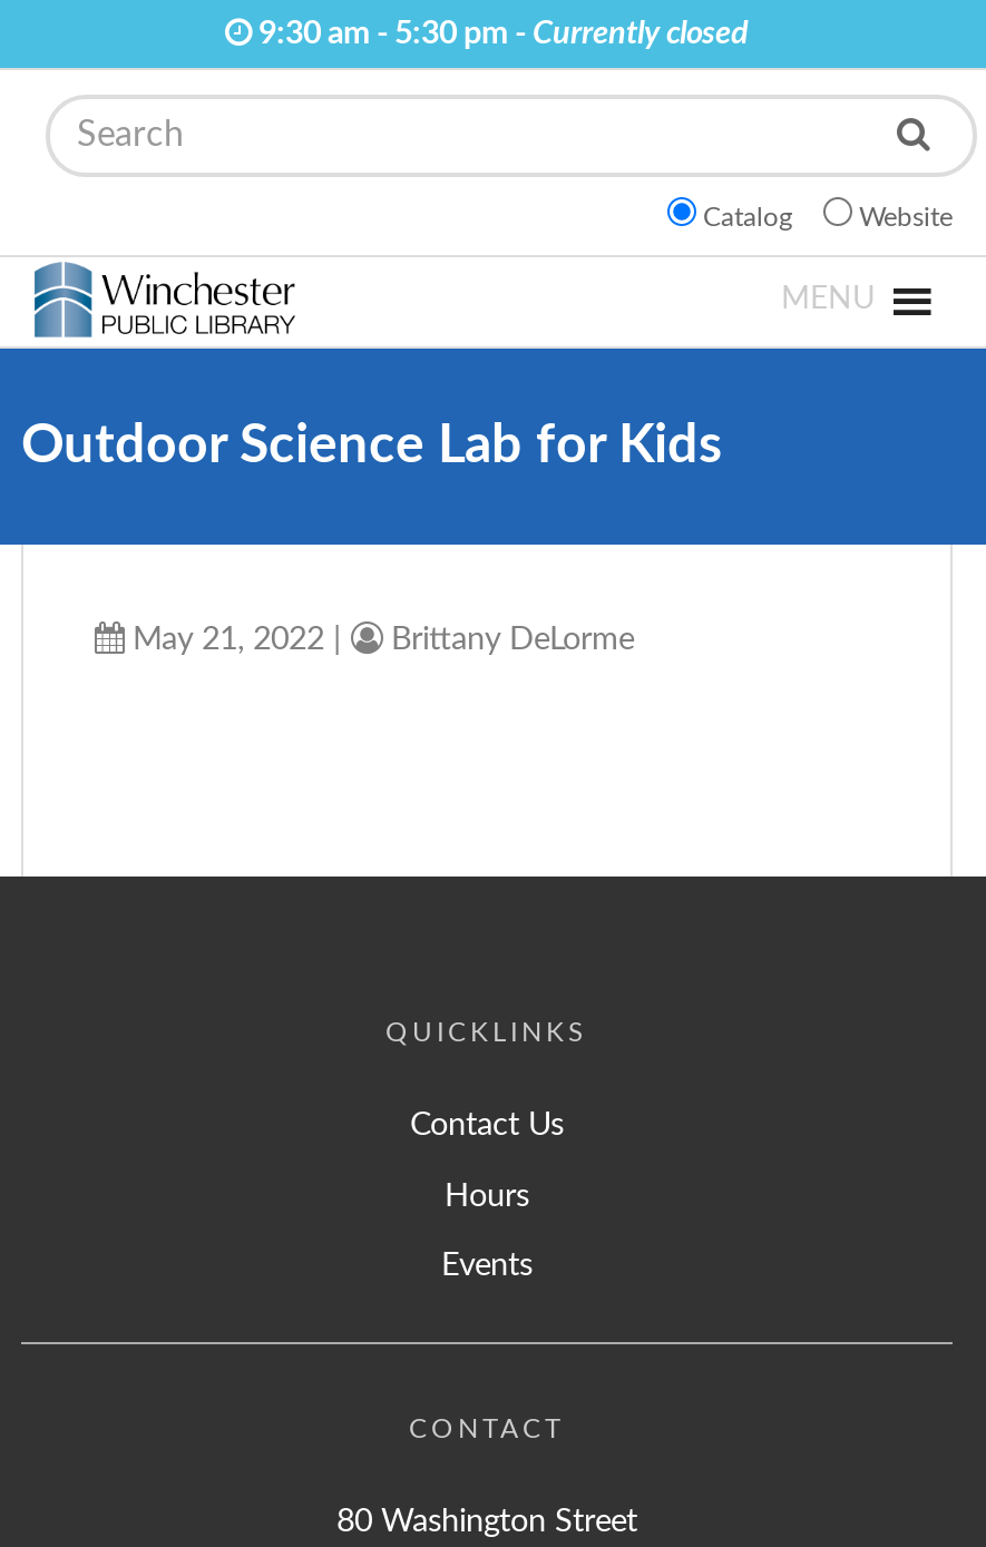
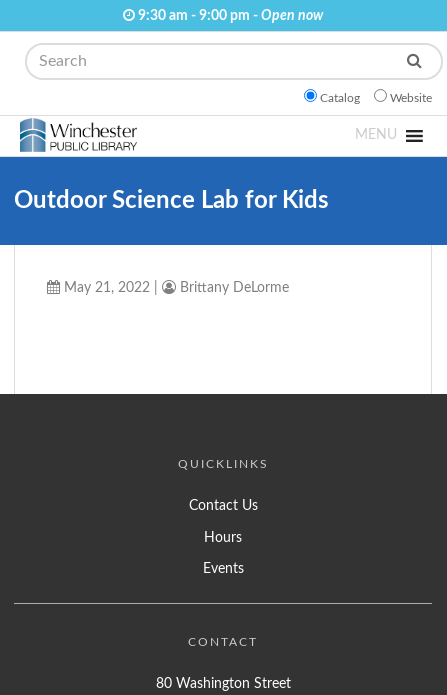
[252,17,749,50] 9:30 am - 5:30 pm - Currently closed -> [135,8,323,23] 9:30 am - 9:00 pm - Open now

